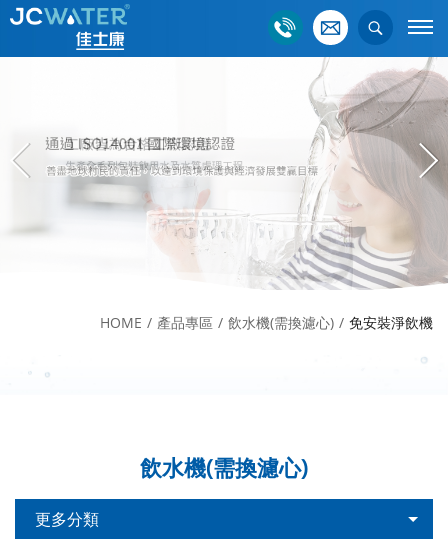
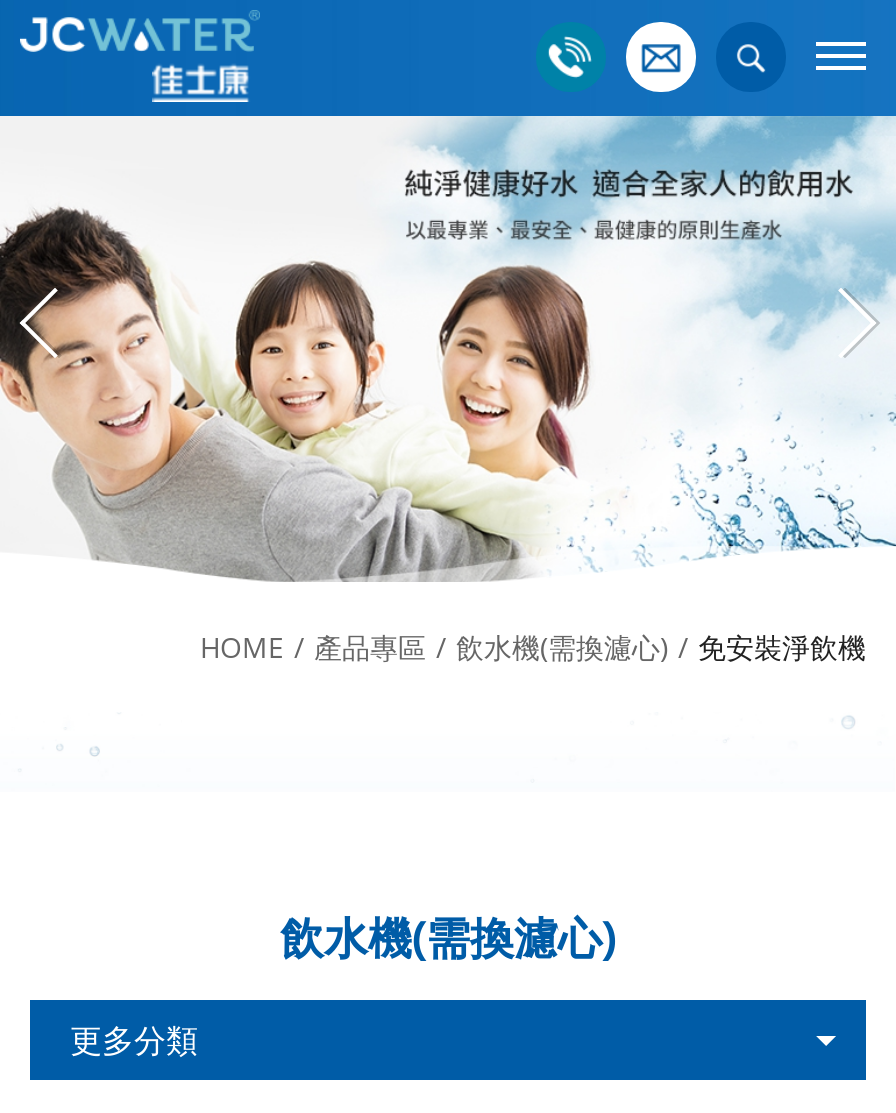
[3,57,445,289] [image] -> [6,116,890,584] [image]

